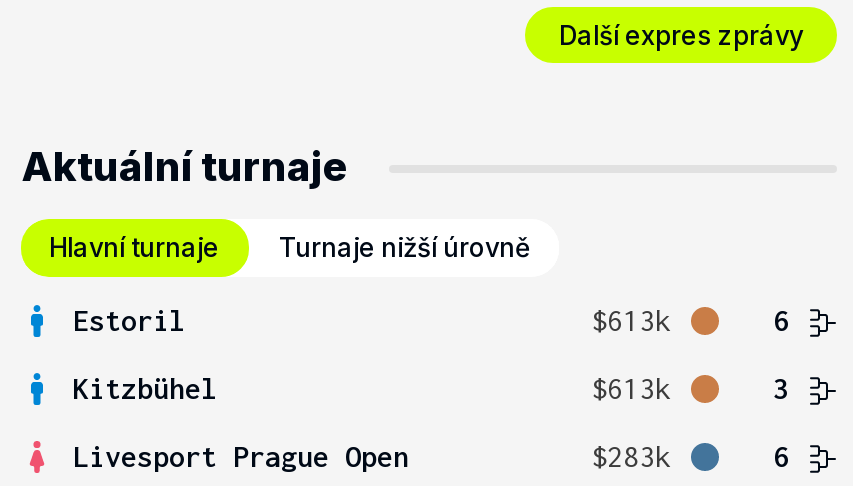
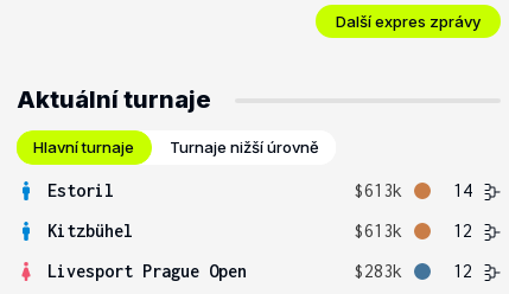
[773,303,789,337] 6 -> [453,180,472,200] 14
[773,371,789,405] 3 -> [453,220,472,241] 12
[773,439,789,473] 6 -> [453,261,472,281] 12

